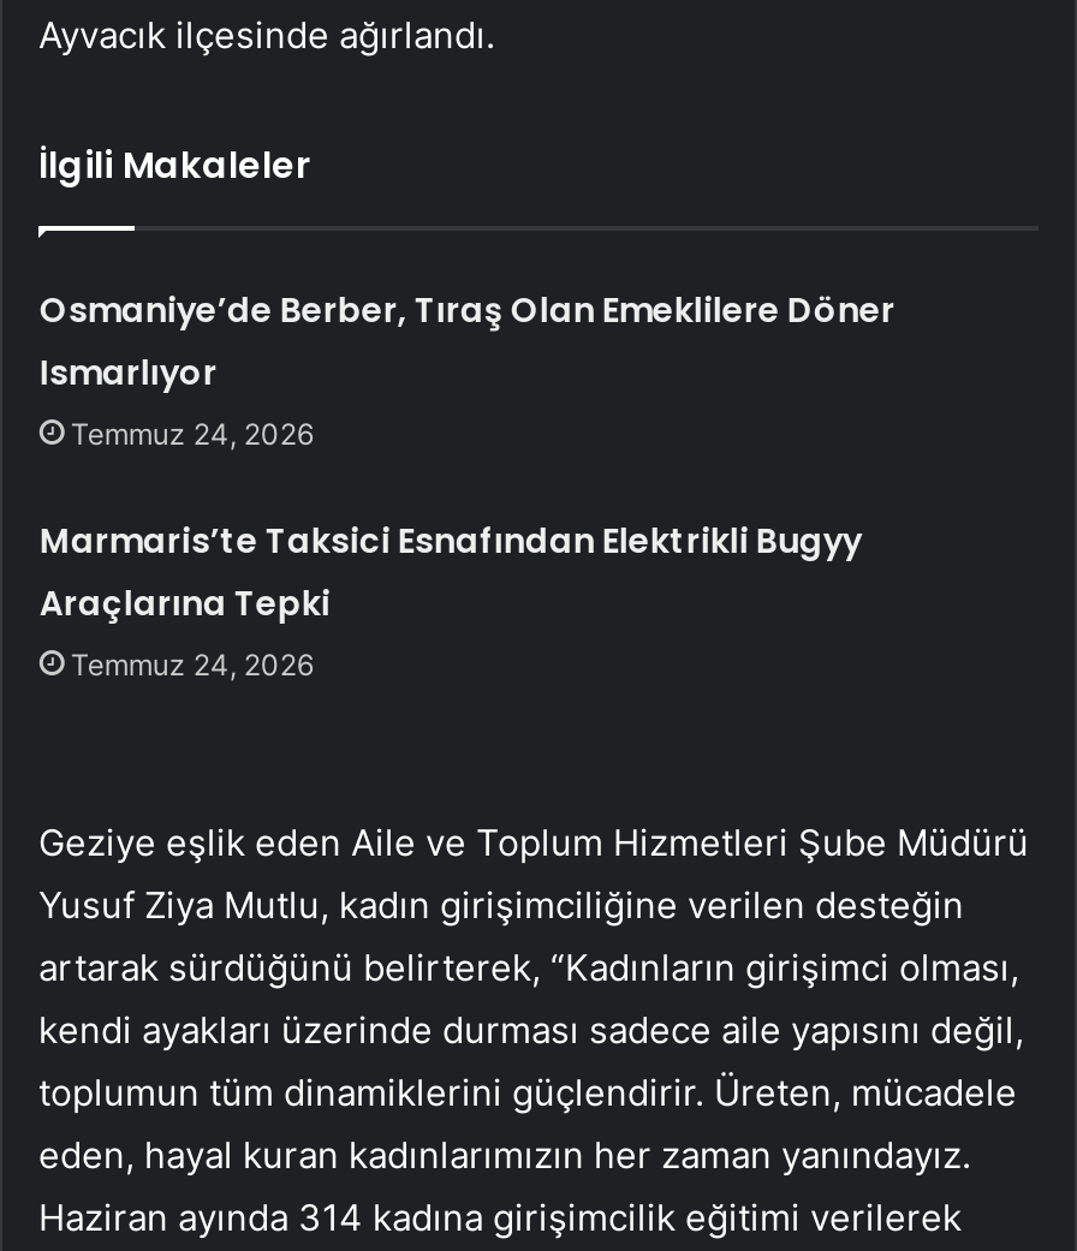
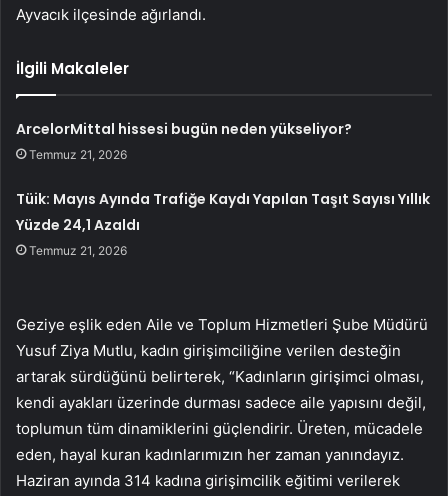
[39,286,895,452] Osmaniye’de Berber, Tıraş Olan Emeklilere Döner | Ismarlıyor | Temmuz 24, 2026 -> [16,119,352,162] ArcelorMittal hissesi bugün neden yükseliyor? | Temmuz 21, 2026
[39,517,861,683] Marmaris’te Taksici Esnafından Elektrikli Bugyy | Araçlarına Tepki | Temmuz 24, 2026 -> [16,189,430,258] Tüik: Mayıs Ayında Trafiğe Kaydı Yapılan Taşıt Sayısı Yıllık | Yüzde 24,1 Azaldı | Temmuz 21, 2026

